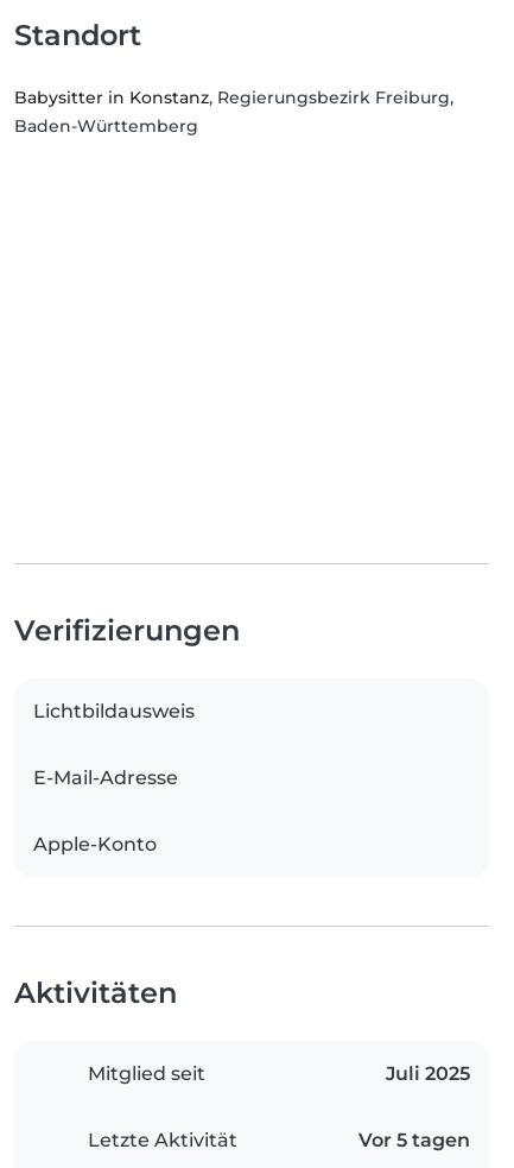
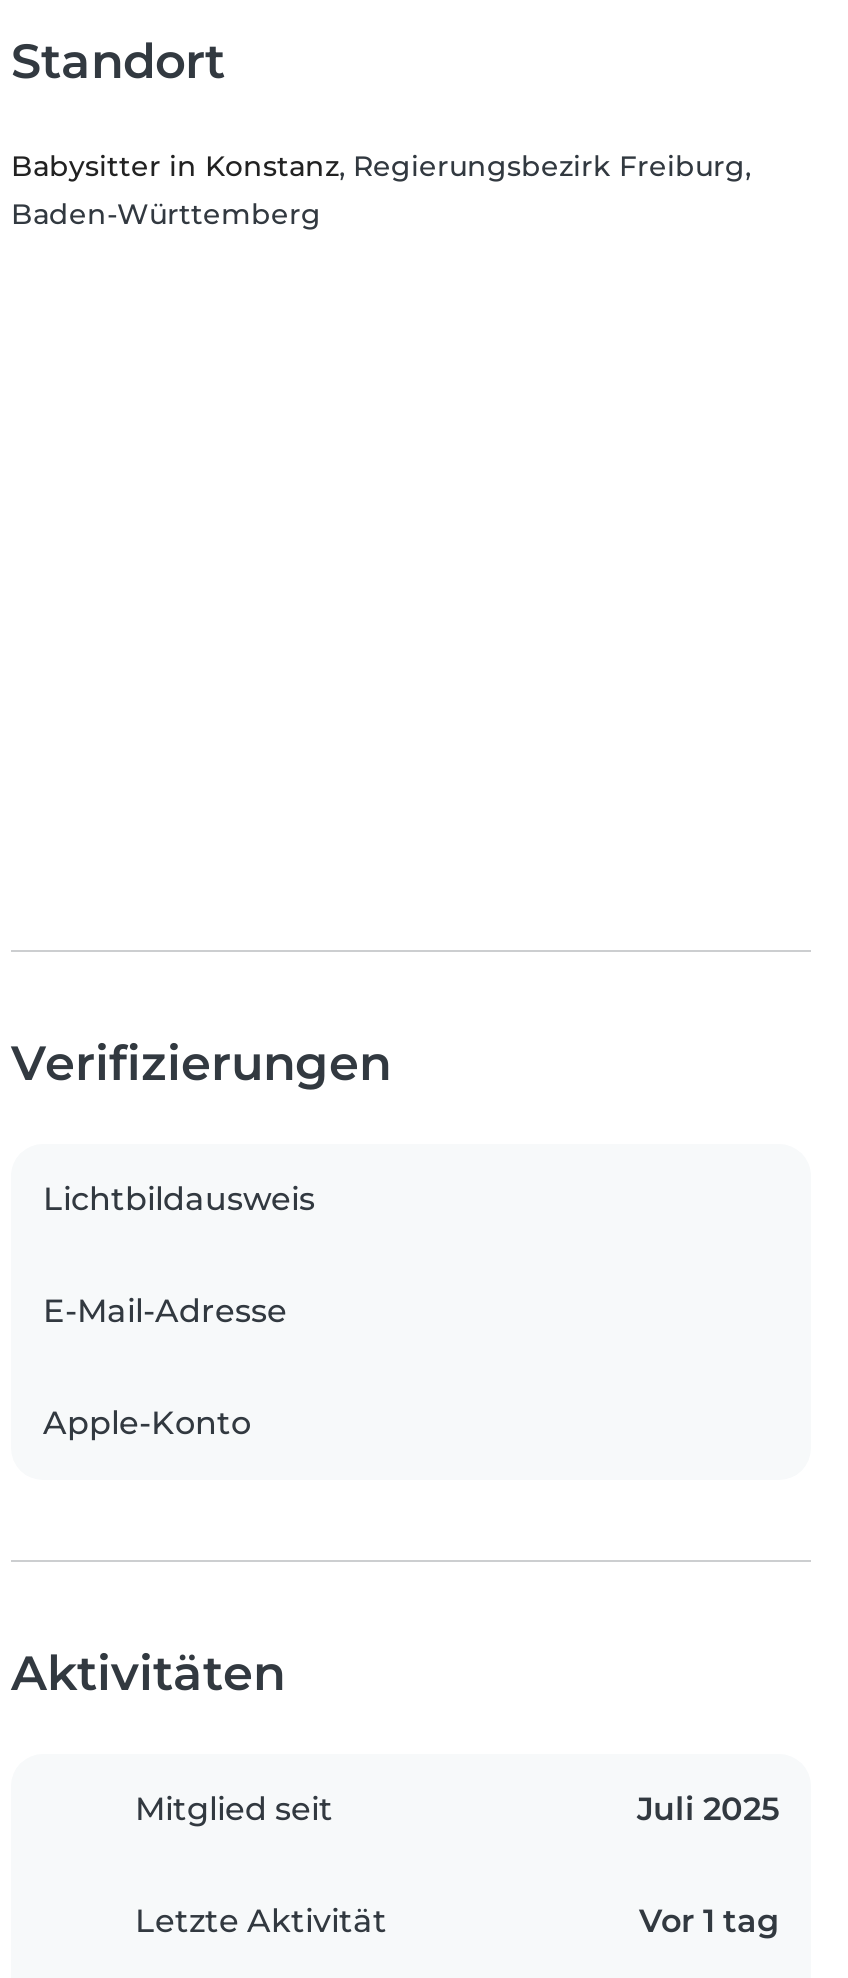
[358,1129,470,1152] Vor 5 tagen -> [639,1903,779,1941] Vor 1 tag

